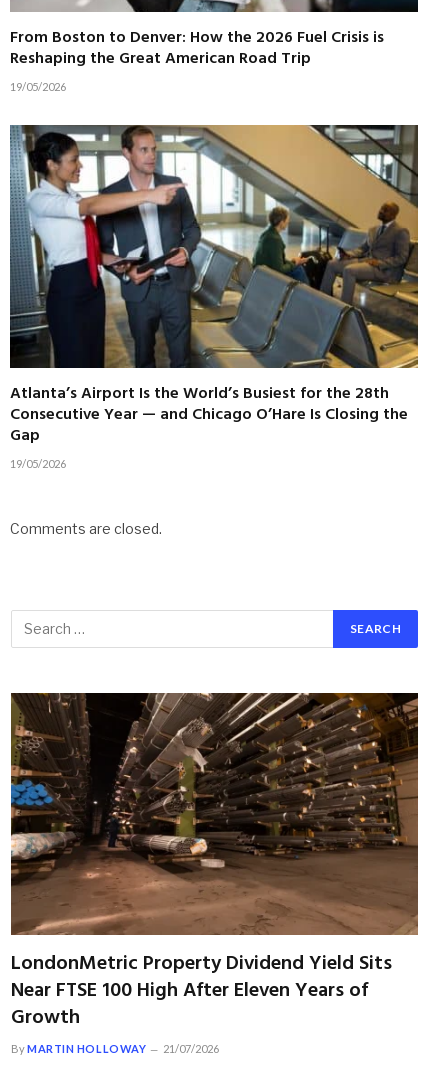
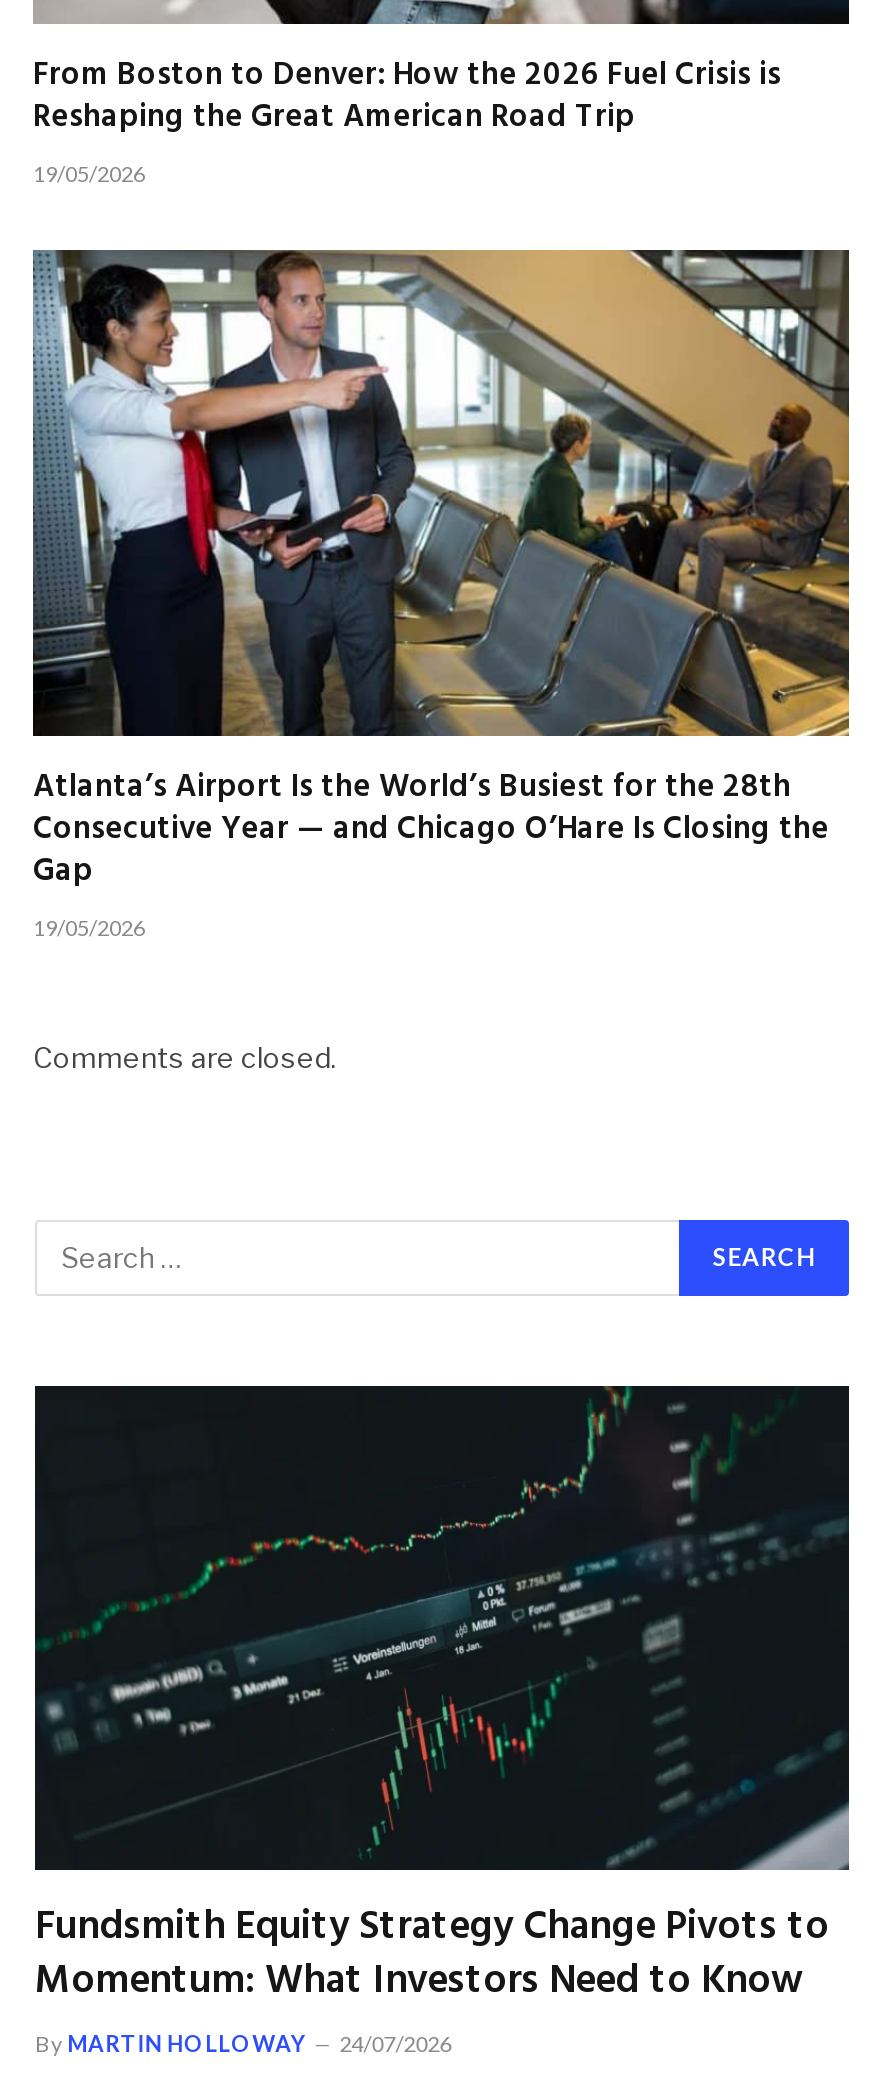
[10,692,419,1034] [image] | LondonMetric Property Dividend Yield Sits | Near FTSE 100 High After Eleven Years of | Growth -> [33,1384,851,2014] [image] | Fundsmith Equity Strategy Change Pivots to | Momentum: What Investors Need to Know
[11,1042,219,1055] By MARTIN HOLLOWAY 21/07/2026 -> [35,2030,451,2056] By MARTIN HOLLOWAY 24/07/2026

